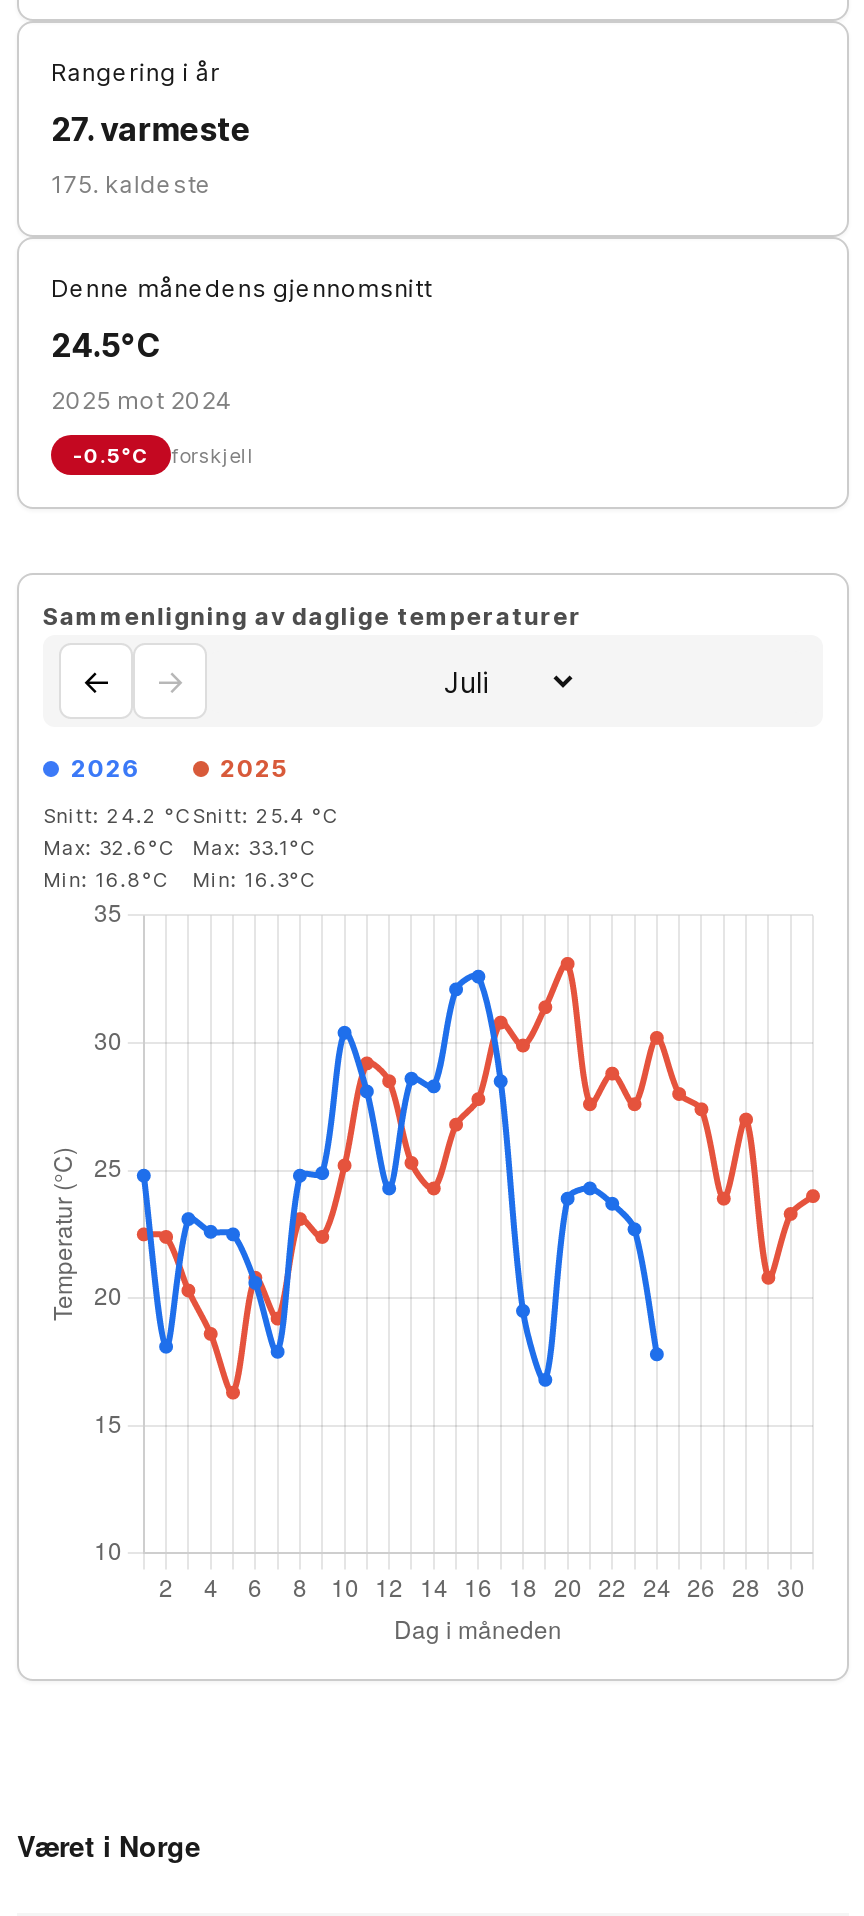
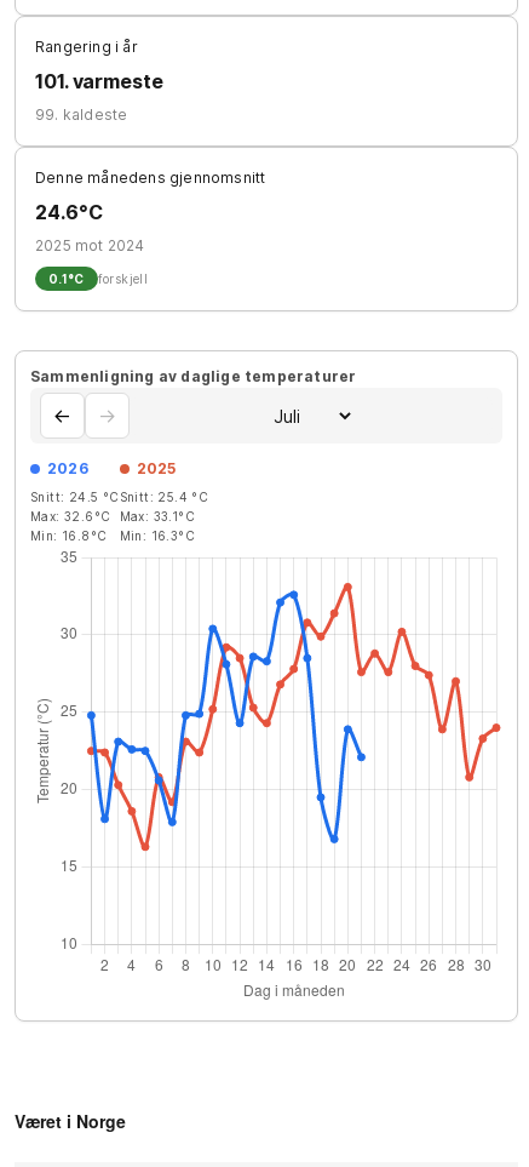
[51,109,251,149] 27. varmeste -> [35,69,163,93] 101. varmeste
[51,169,212,199] 175. kaldeste -> [35,105,128,124] 99. kaldeste
[51,325,160,365] 24.5°C -> [35,200,102,224] 24.6°C
[73,443,254,467] -0.5°C forskjell -> [48,271,148,286] 0.1°C forskjell
[43,803,339,827] Snitt: 24.2 °C Snitt: 25.4 °C -> [30,490,208,504] Snitt: 24.5 °C Snitt: 25.4 °C
[567,1179,667,1363] [image] -> none

